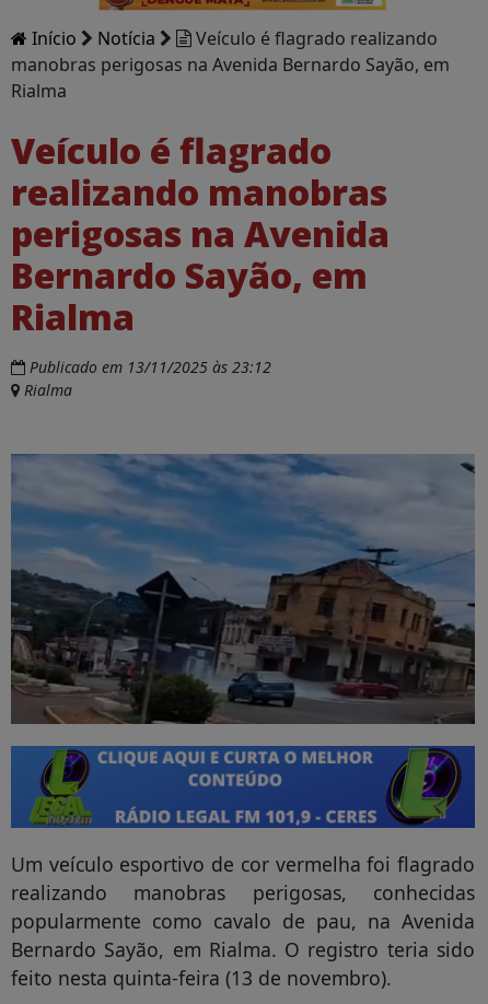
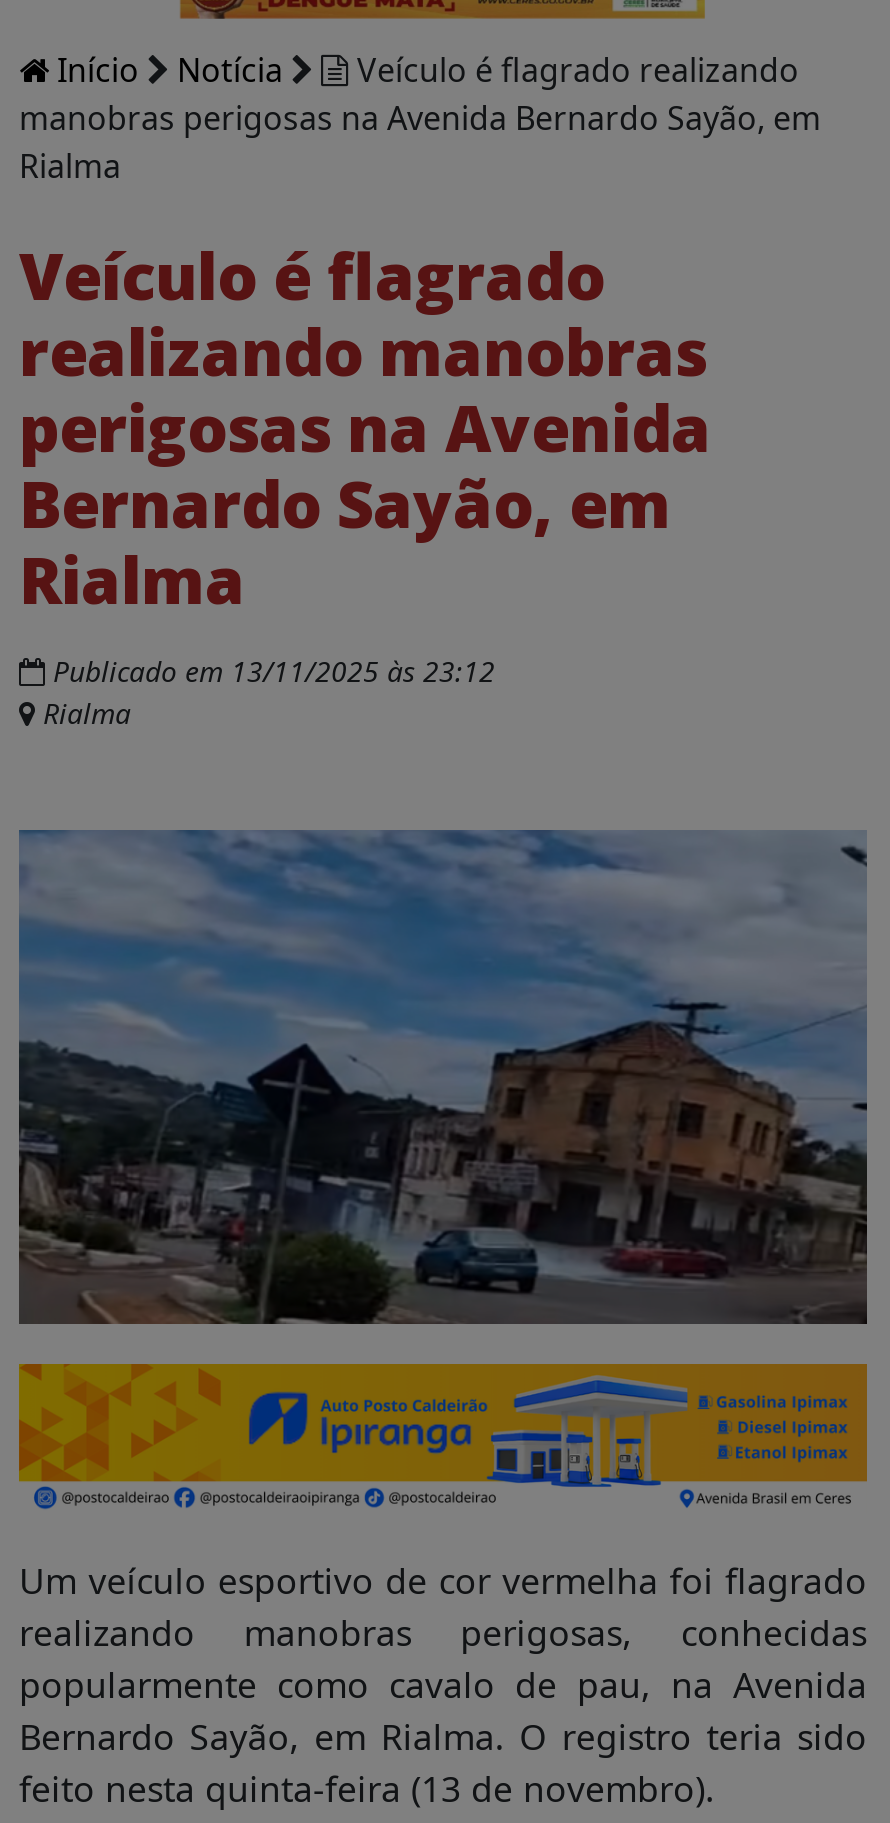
[10,745,476,829] [image] -> [17,1362,869,1514] [image]

